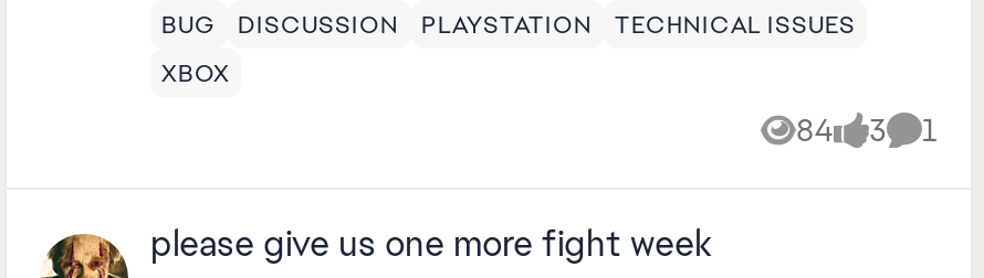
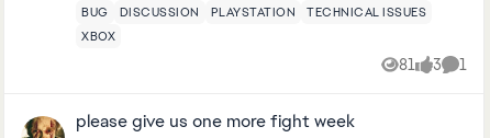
[796,110,834,150] 84 -> [399,55,415,74] 81

